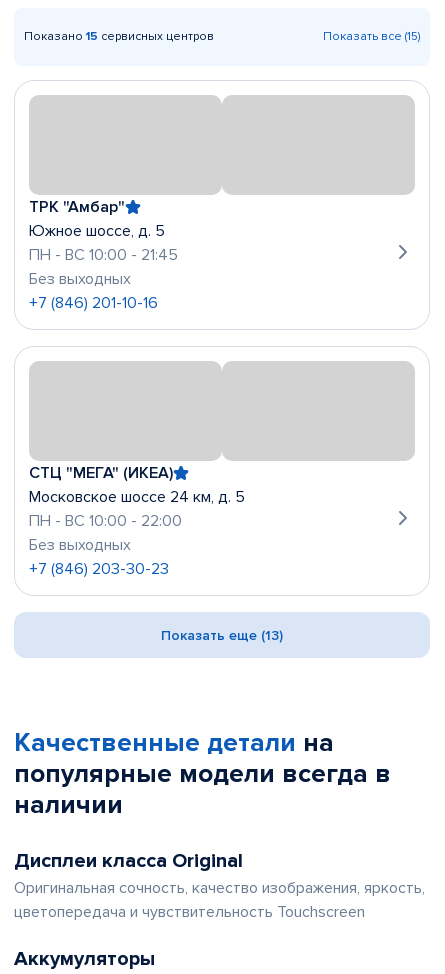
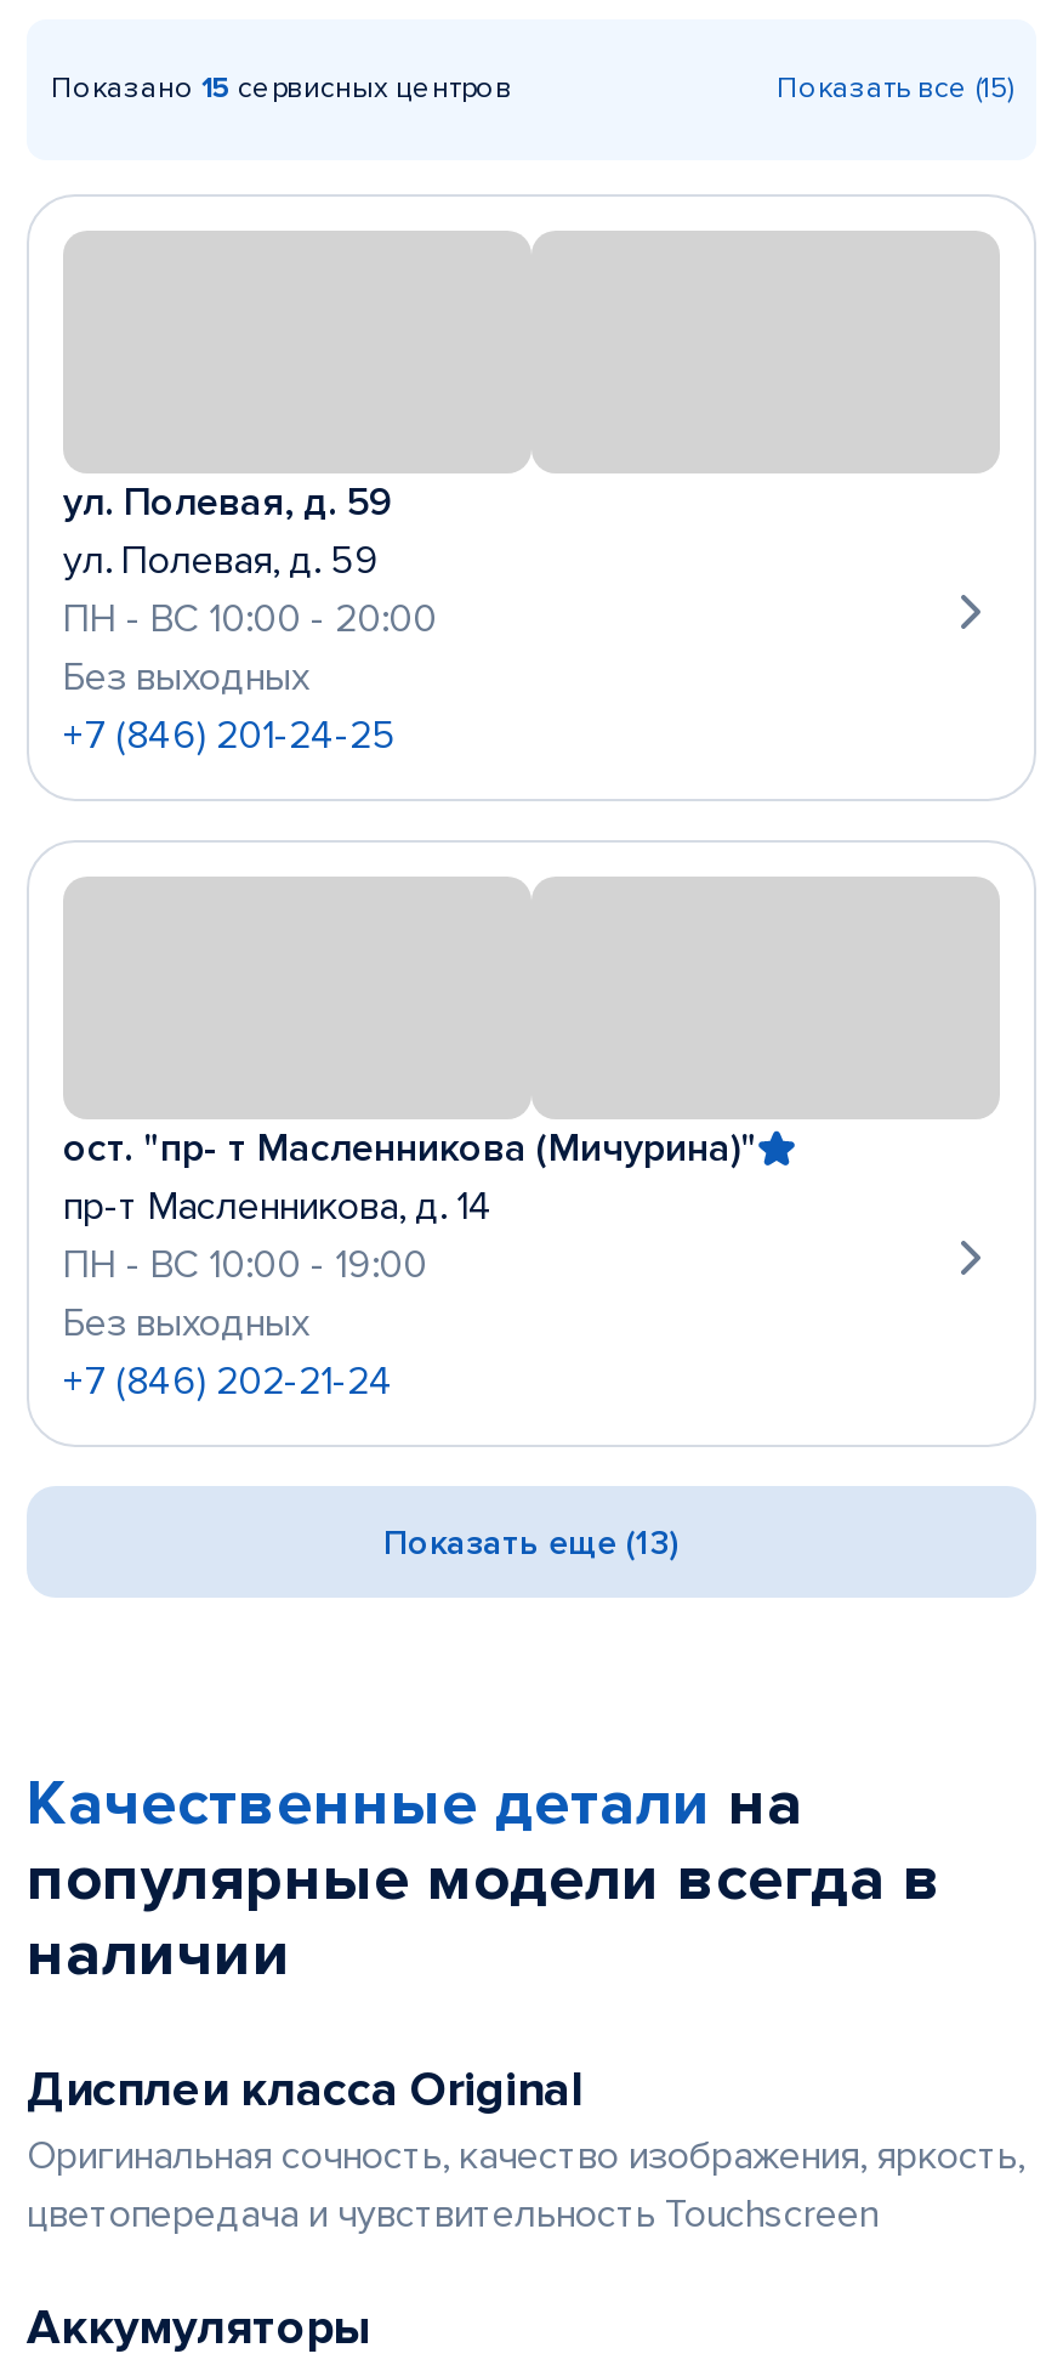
[29,197,178,265] ТРК "Амбар" | Южное шоссе, д. 5 | ПН - ВС 10:00 - 21:45 -> [63,478,437,643] ул. Полевая, д. 59 | ул. Полевая, д. 59 | ПН - ВС 10:00 - 20:00
[29,293,158,313] +7 (846) 201-10-16 -> [63,711,396,760] +7 (846) 201-24-25
[29,463,245,531] СТЦ "МЕГА" (ИКЕА) | Московское шоссе 24 км, д. 5 | ПН - ВС 10:00 - 22:00 -> [63,1124,757,1289] ост. "пр- т Масленникова (Мичурина)" | пр-т Масленникова, д. 14 | ПН - ВС 10:00 - 19:00
[29,559,169,579] +7 (846) 203-30-23 -> [63,1357,393,1406] +7 (846) 202-21-24

